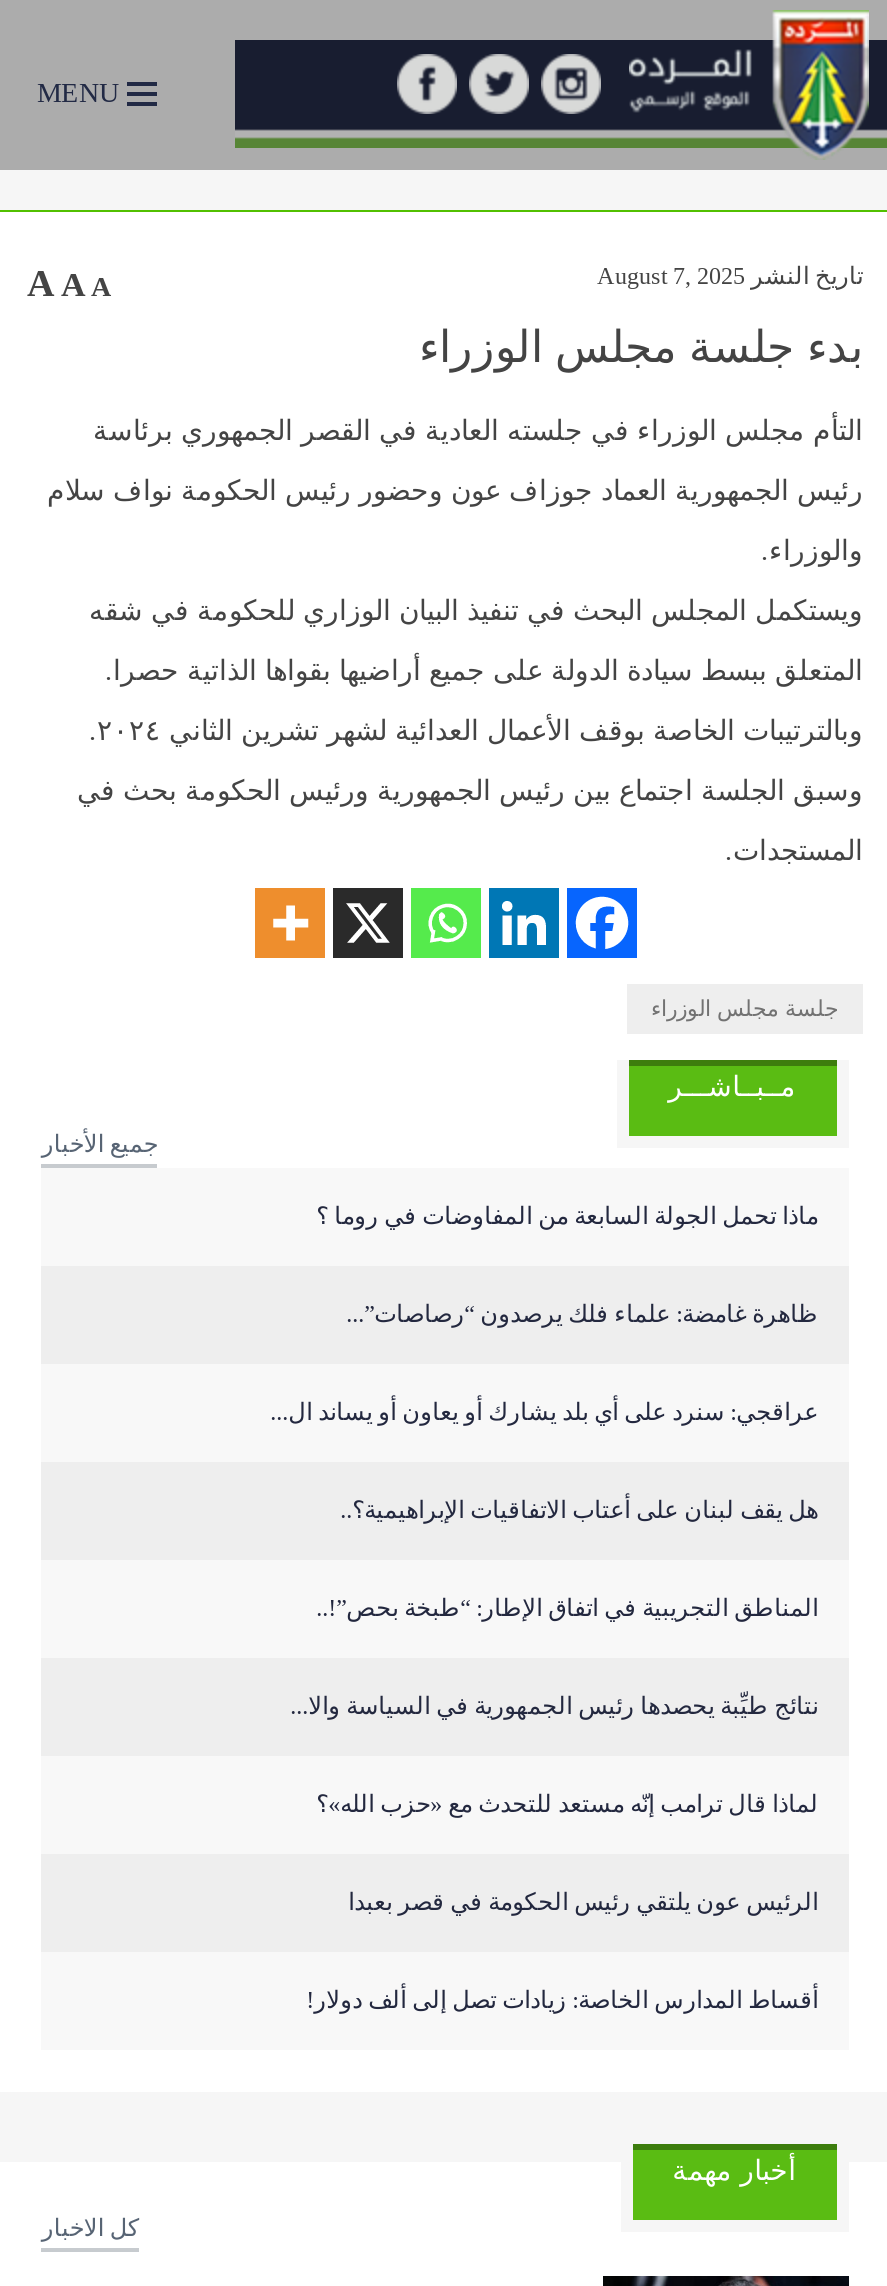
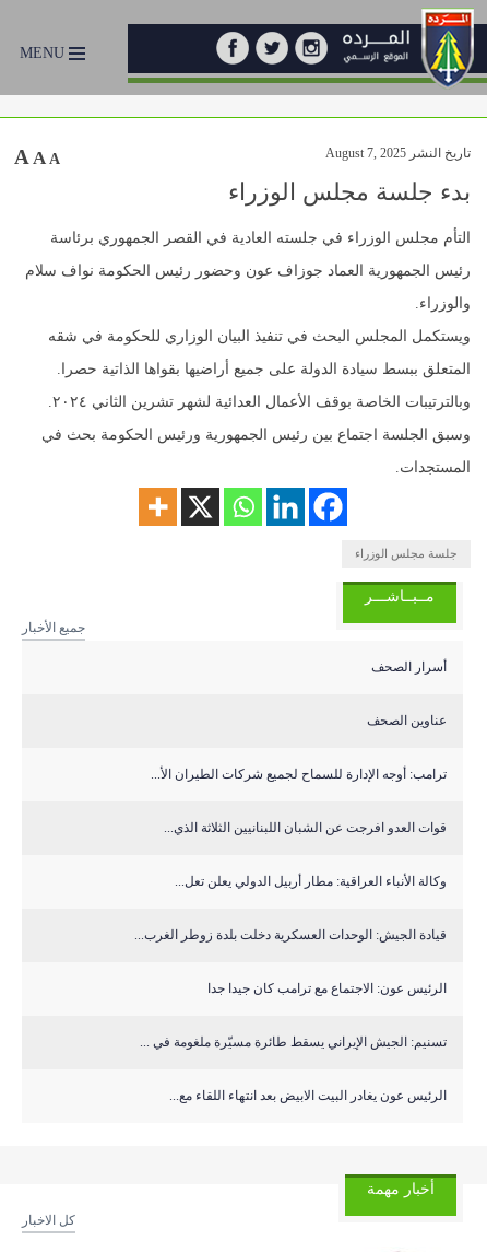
[316,1203,818,1231] ماذا تحمل الجولة السابعة من المفاوضات في روما ؟ -> [371,660,446,675] أسرار الصحف
[346,1301,818,1329] ظاهرة غامضة: علماء فلك يرصدون “رصاصات”... -> [366,713,446,729] عناوين الصحف
[270,1399,818,1427] عراقجي: سنرد على أي بلد يشارك أو يعاون أو يساند ال... -> [150,767,446,782] ترامب: أوجه الإدارة للسماح لجميع شركات الطيران الأ...
[340,1497,818,1525] هل يقف لبنان على أعتاب الاتفاقيات الإبراهيمية؟.. -> [163,821,446,836] قوات العدو افرجت عن الشبان اللبنانيين الثلاثة الذي...
[316,1595,818,1623] المناطق التجريبية في اتفاق الإطار: “طبخة بحص”!.. -> [174,874,446,889] وكالة الأنباء العراقية: مطار أربيل الدولي يعلن تعل...
[290,1693,818,1721] نتائج طيِّبة يحصدها رئيس الجمهورية في السياسة والا... -> [134,928,446,943] قيادة الجيش: الوحدات العسكرية دخلت بلدة زوطر الغرب...
[316,1791,818,1819] لماذا قال ترامب إنّه مستعد للتحدث مع «حزب الله»؟ -> [207,981,446,997] الرئيس عون: الاجتماع مع ترامب كان جيدا جدا
[348,1889,818,1917] الرئيس عون يلتقي رئيس الحكومة في قصر بعبدا -> [139,1035,446,1050] تسنيم: الجيش الإيراني يسقط طائرة مسيّرة ملغومة في ...
[306,1987,818,2015] أقساط المدارس الخاصة: زيادات تصل إلى ألف دولار! -> [169,1088,446,1104] الرئيس عون يغادر البيت الابيض بعد انتهاء اللقاء مع...

